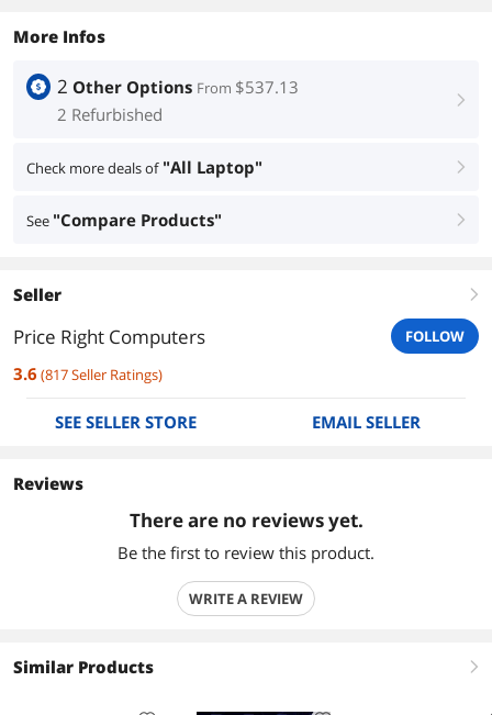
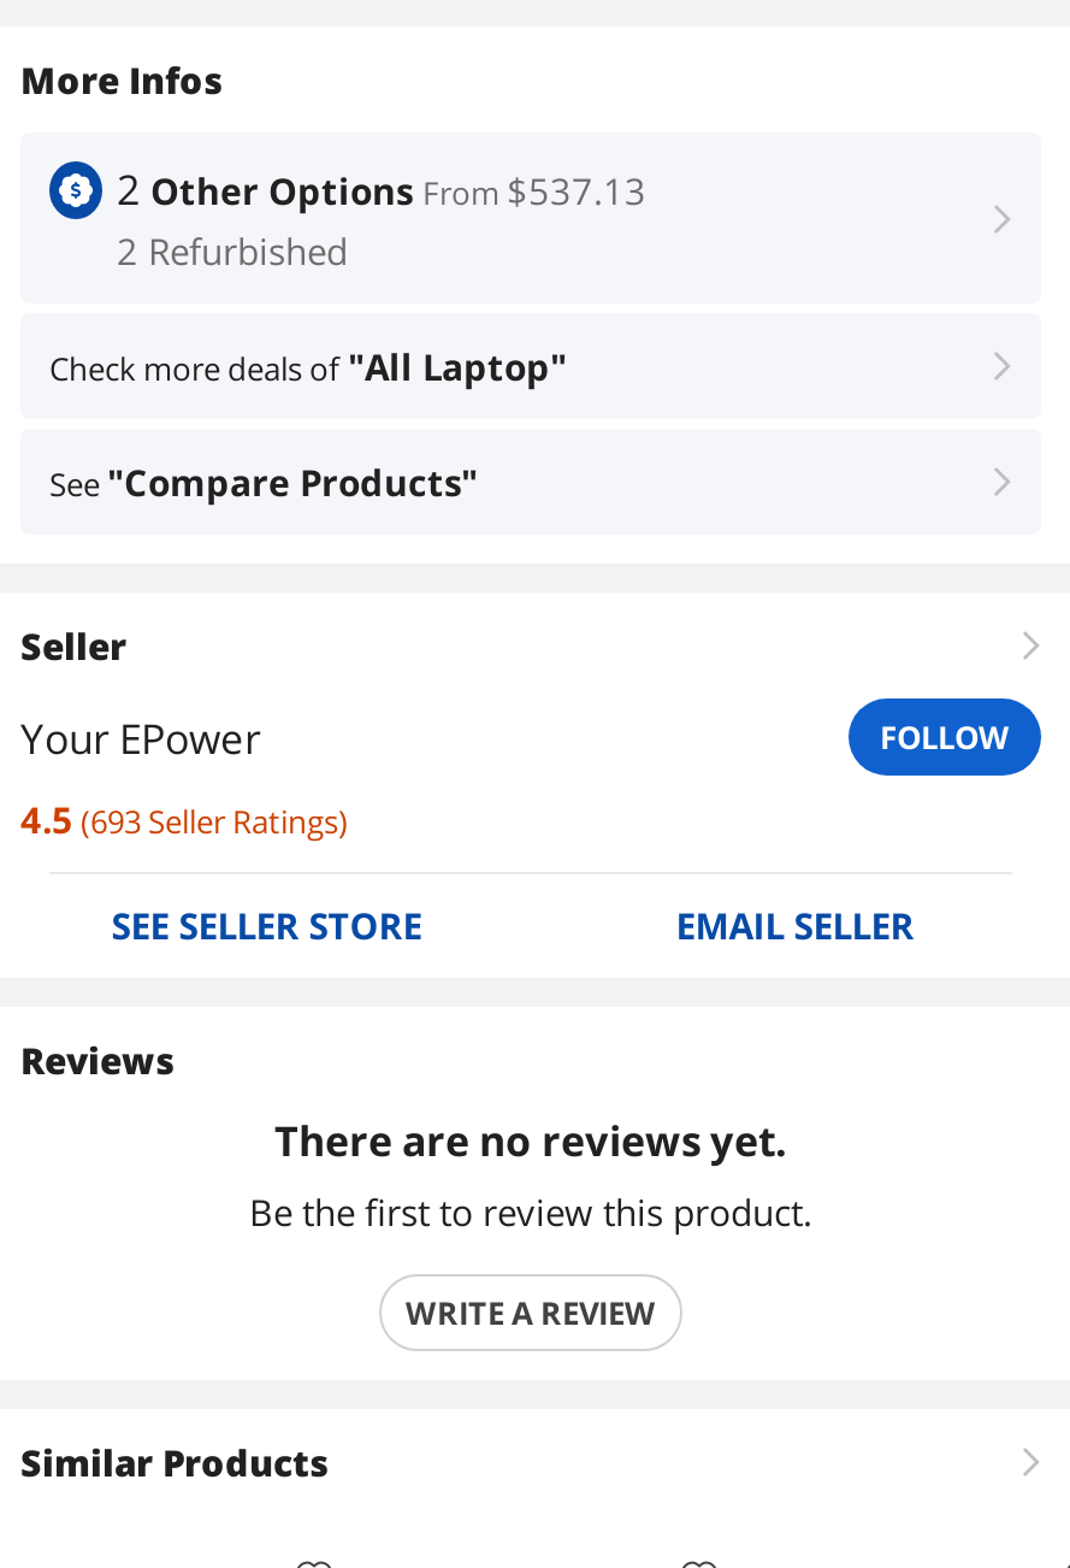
[13,323,205,349] Price Right Computers -> [20,709,261,765] Your EPower
[13,362,163,384] 3.6 (817 Seller Ratings) -> [20,795,348,843] 4.5 (693 Seller Ratings)

